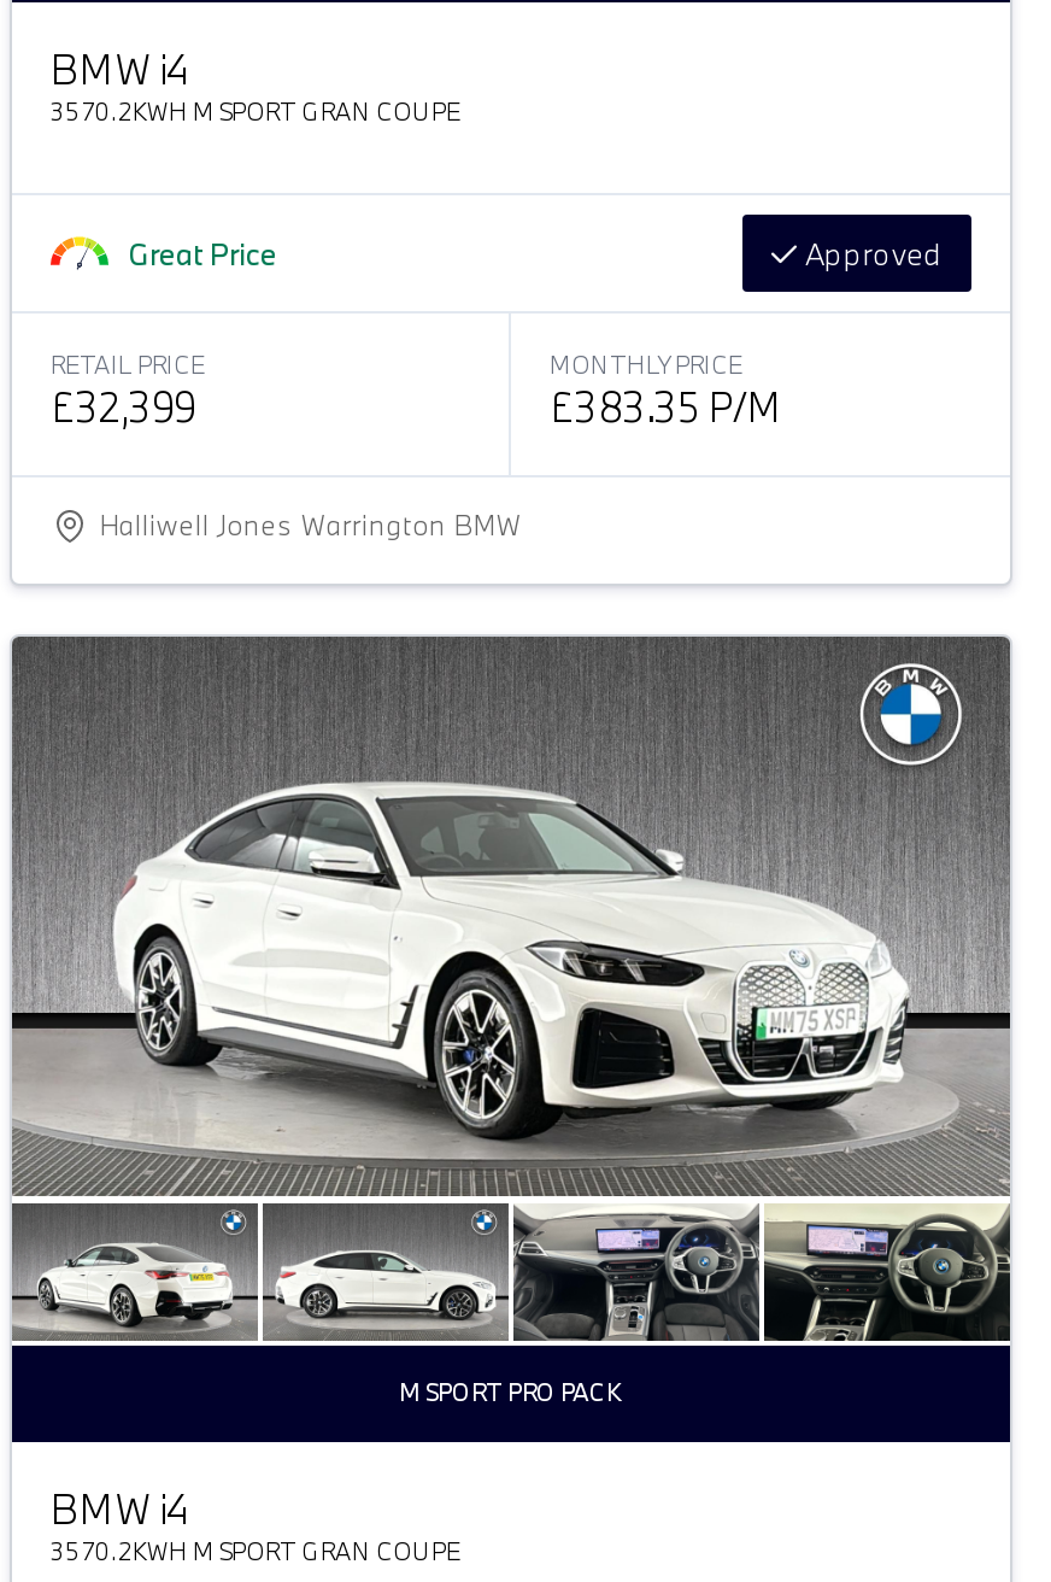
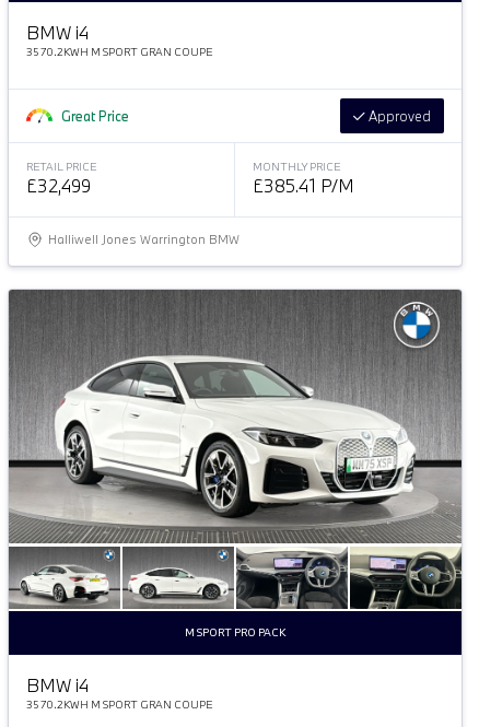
[51,380,195,431] £32,399 -> [26,173,91,196] £32,499
[550,380,783,431] £383.35 P/M -> [253,173,354,196] £385.41 P/M

